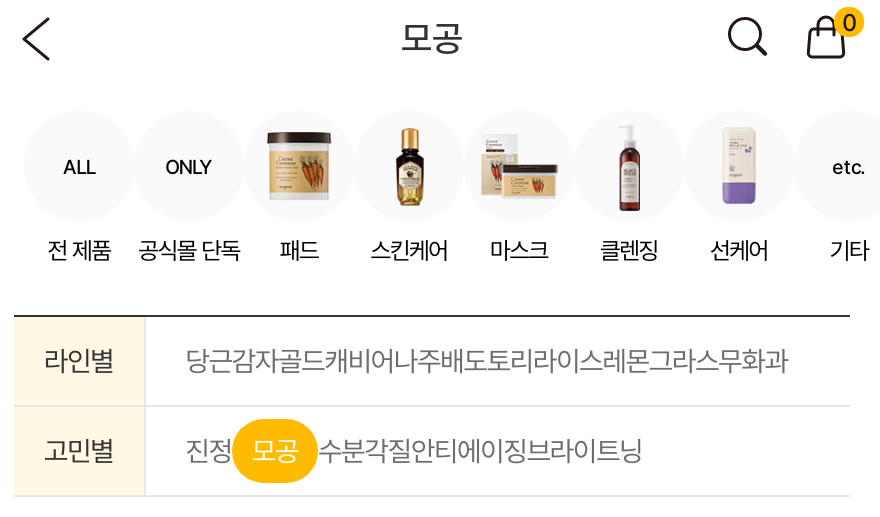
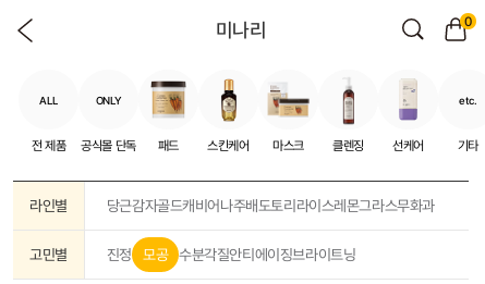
[401,16,463,58] 모공 -> [216,18,266,41] 미나리

